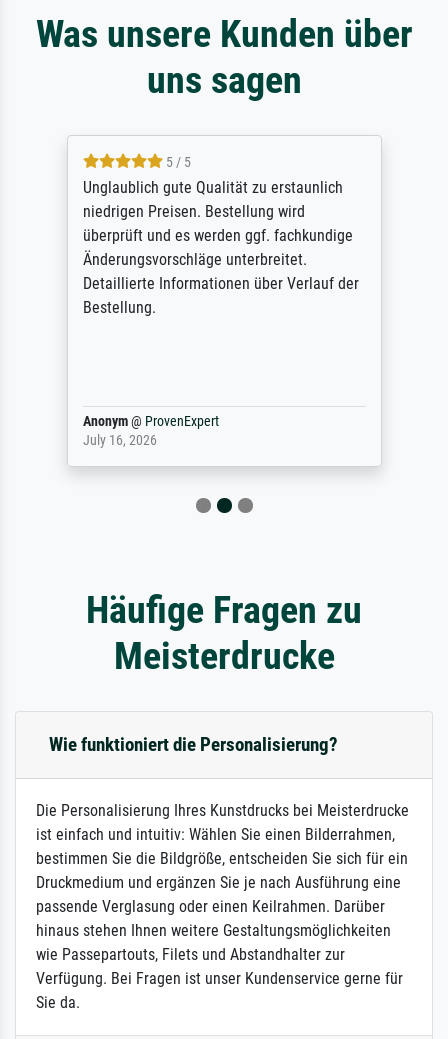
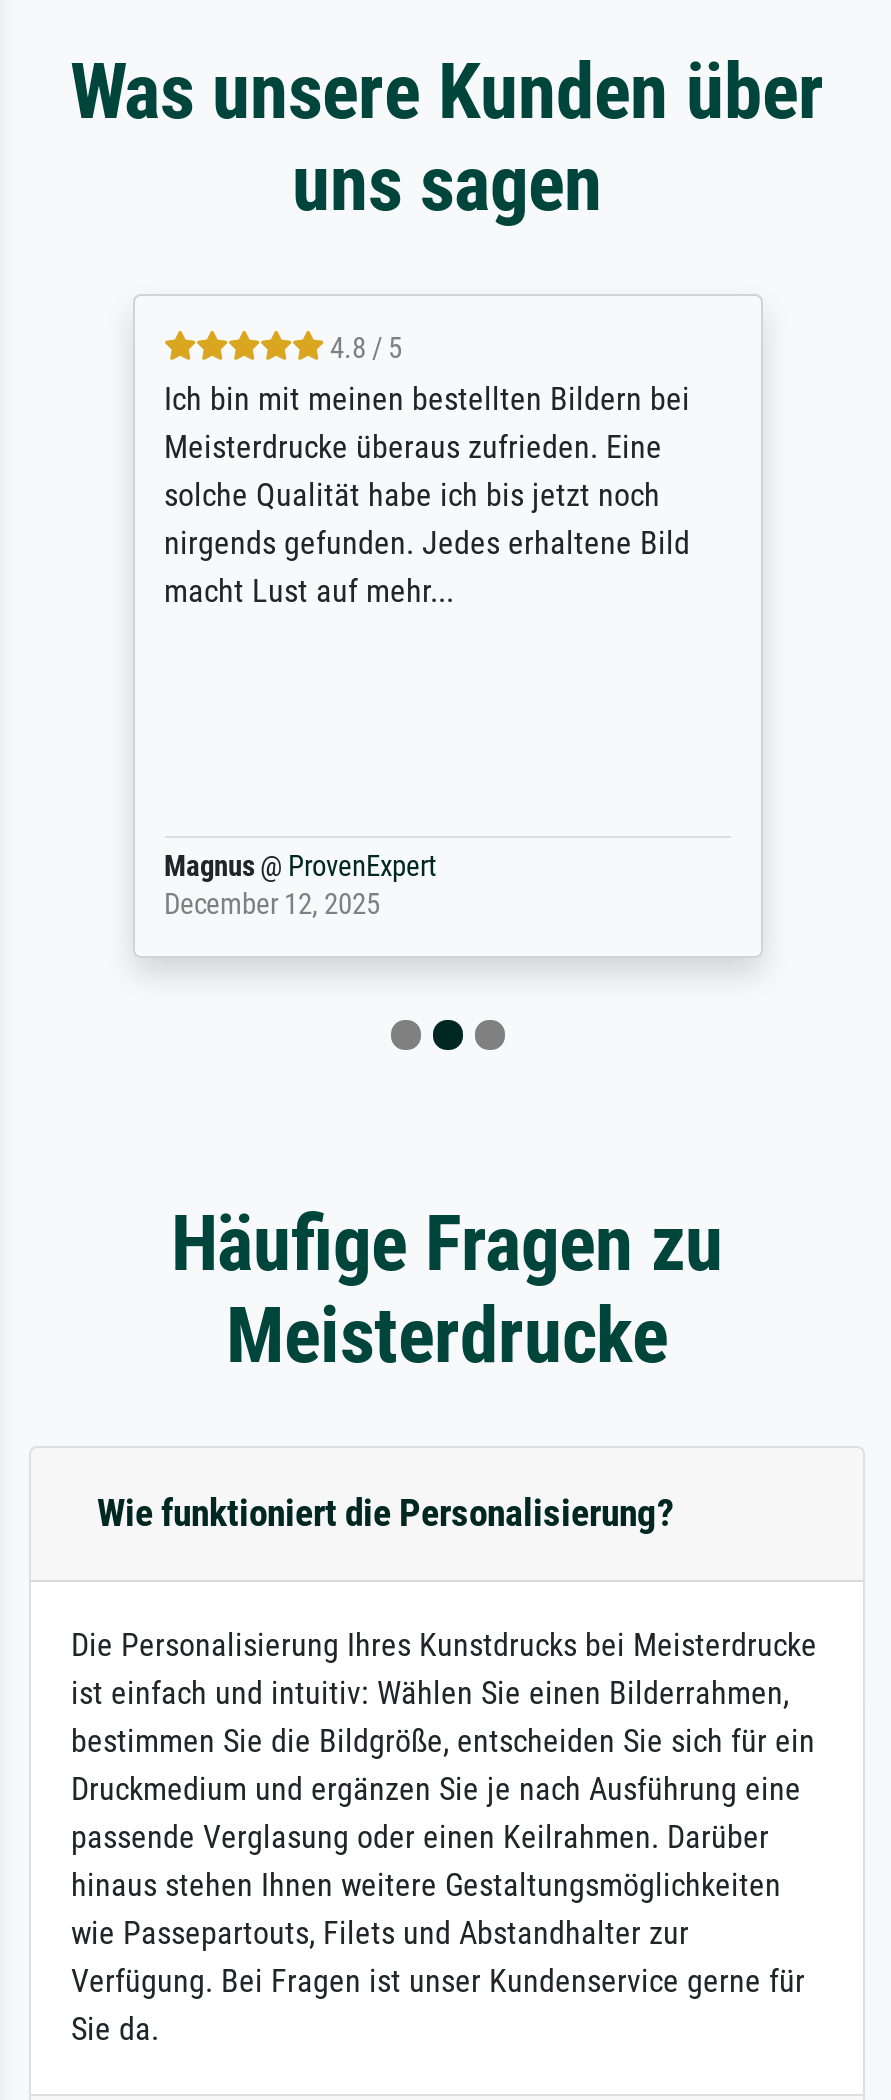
[82,154,358,317] 5 / 5 | Unglaublich gute Qualität zu erstaunlich | niedrigen Preisen. Bestellung wird | überprüft und es werden ggf. fachkundige | Änderungsvorschläge unterbreitet. | Detaillierte Informationen über Verlauf der | Bestellung. -> [164,332,690,610] 4.8 / 5 | Ich bin mit meinen bestellten Bildern bei | Meisterdrucke überaus zufrieden. Eine | solche Qualität habe ich bis jetzt noch | nirgends gefunden. Jedes erhaltene Bild | macht Lust auf mehr...
[82,413,218,449] Anonym @ ProvenExpert | July 16, 2026 -> [164,850,436,922] Magnus @ ProvenExpert | December 12, 2025

